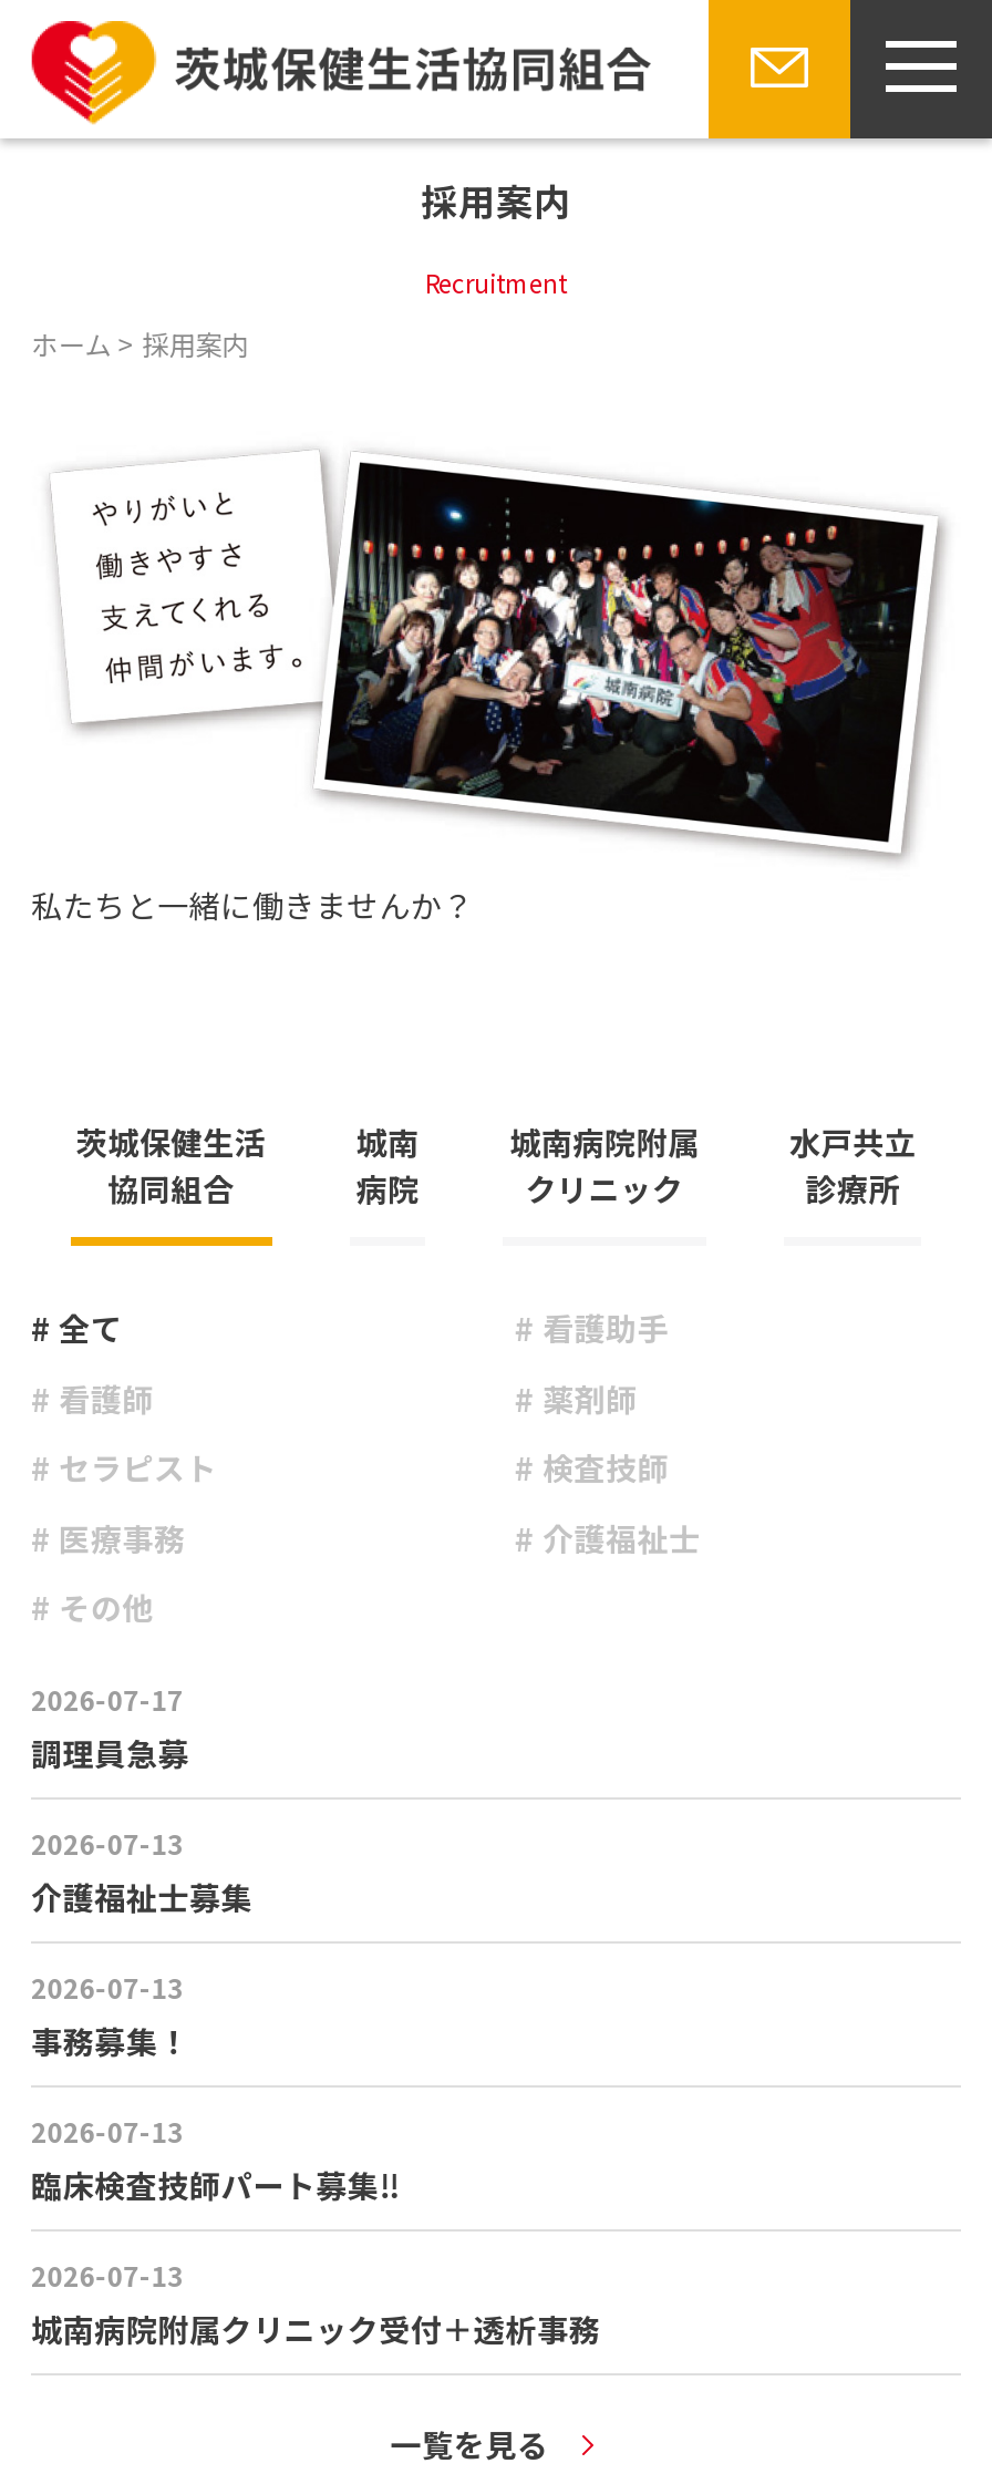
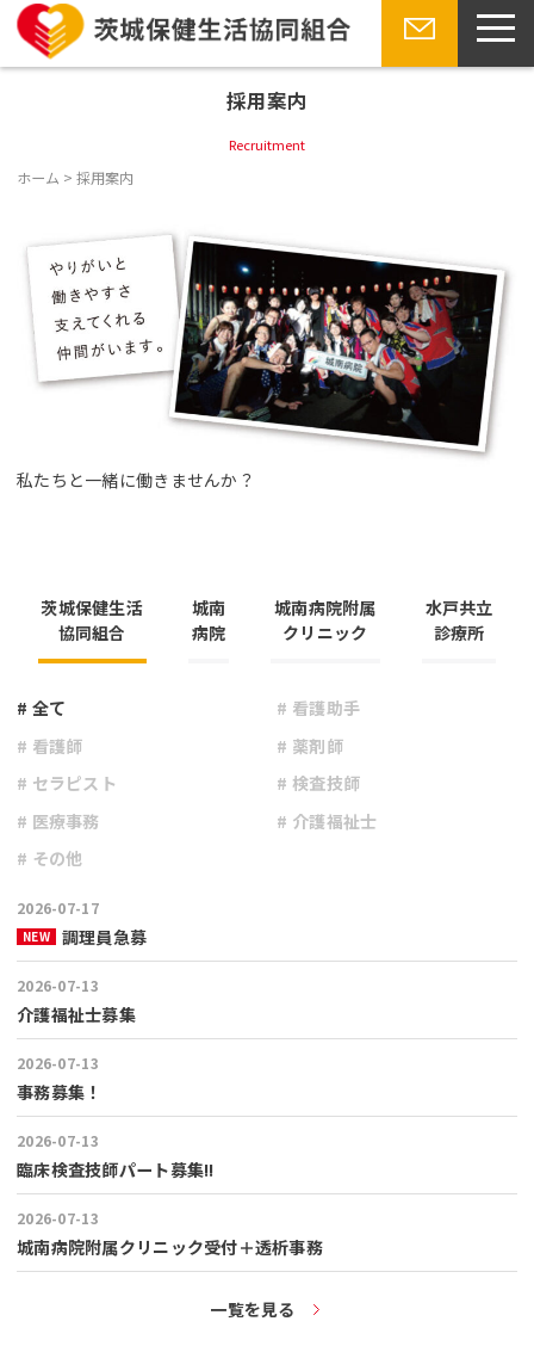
none -> [23,927,50,945] NEW

